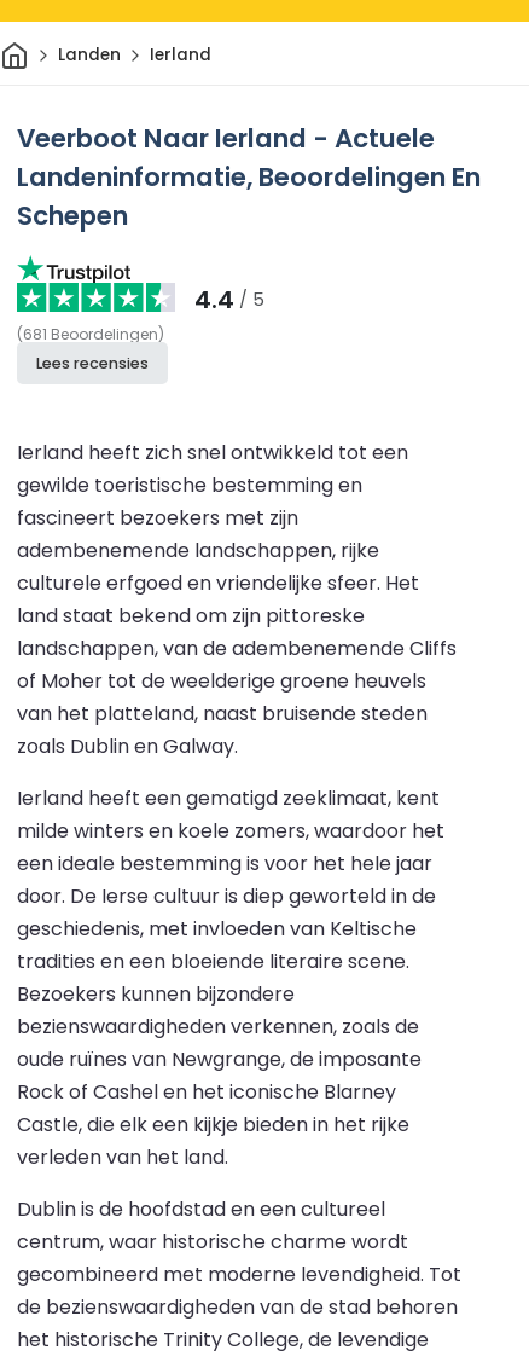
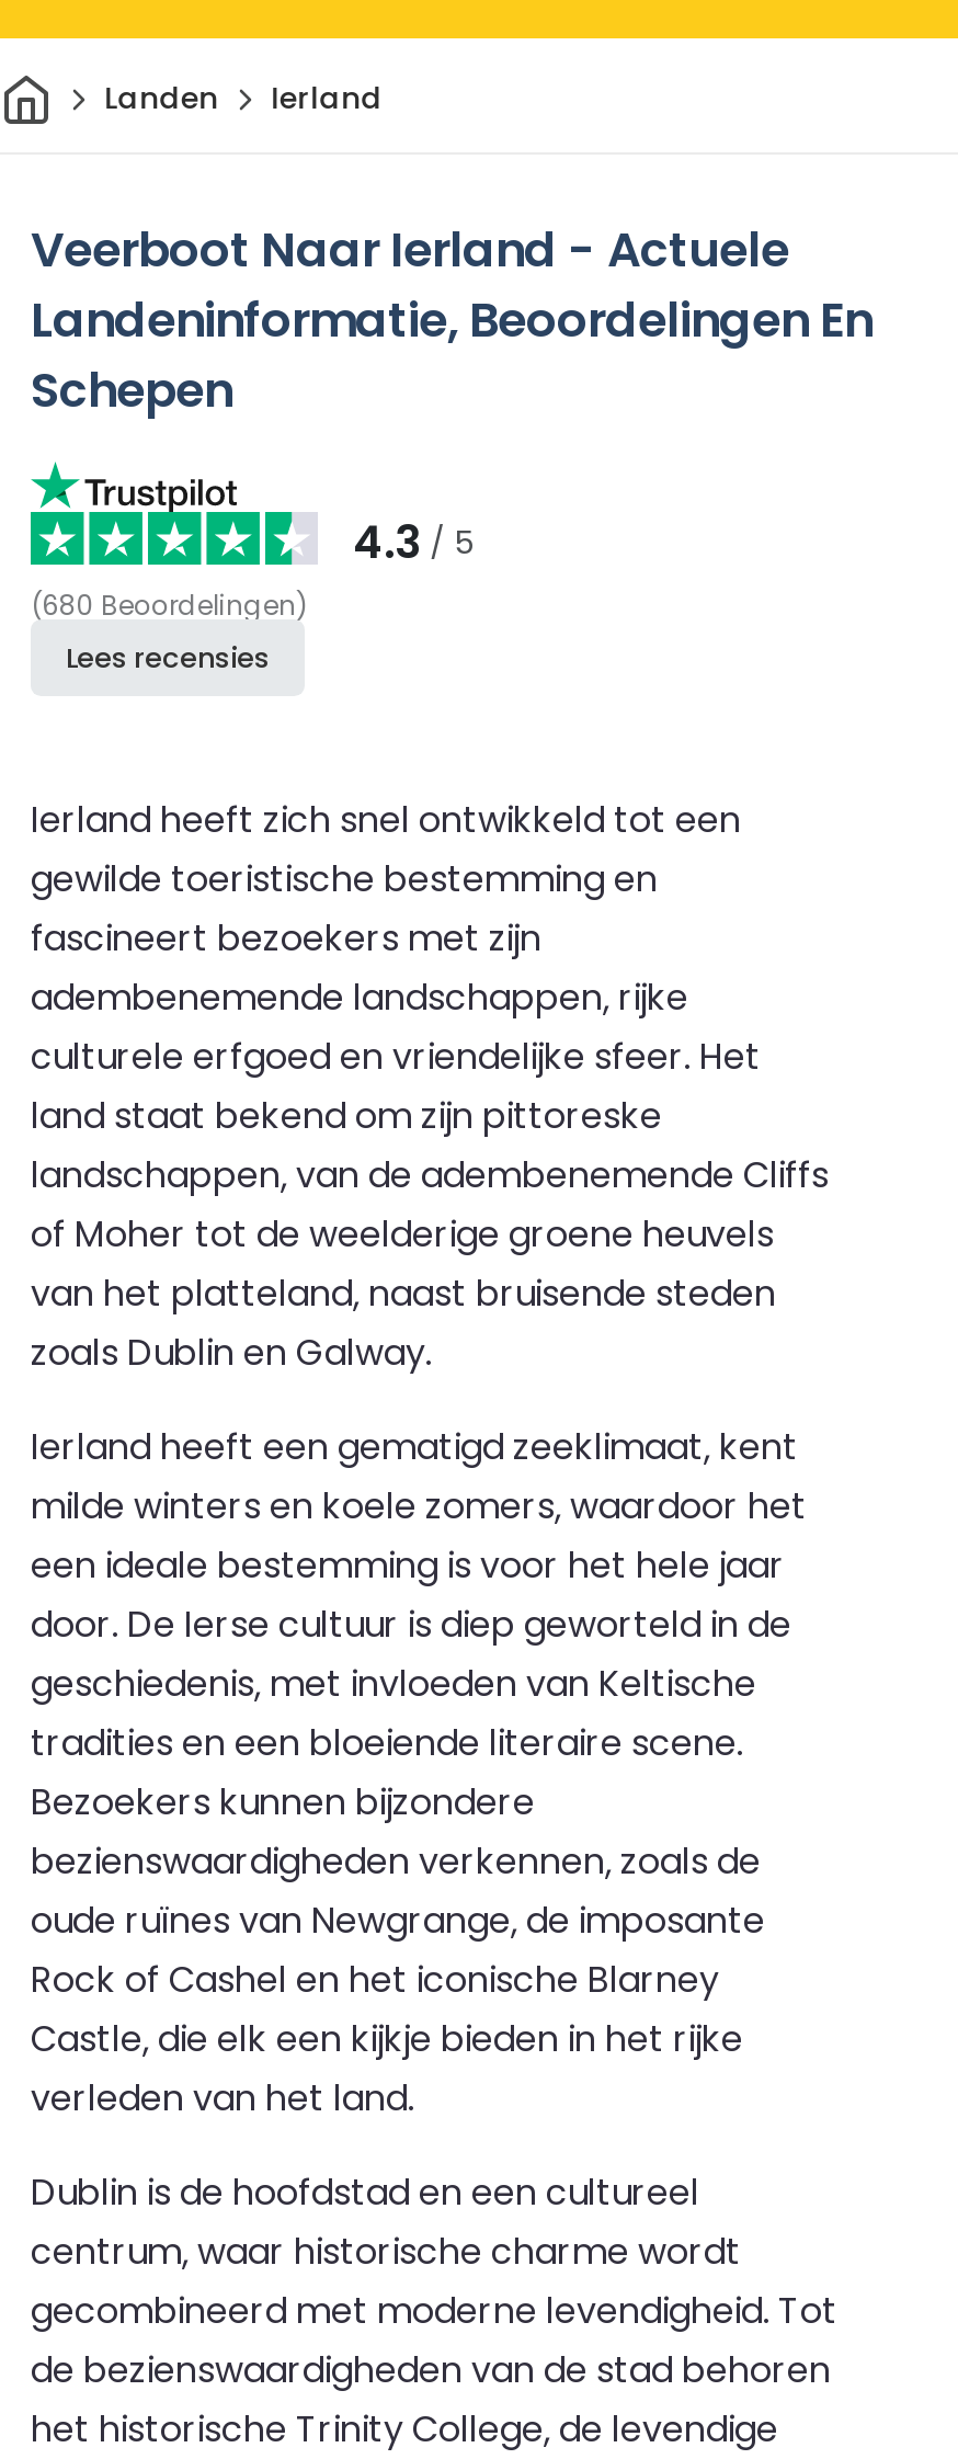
[194,283,264,317] 4.4 / 5 -> [353,512,476,573] 4.3 / 5
[17,324,164,344] (681 Beoordelingen) -> [31,586,307,623] (680 Beoordelingen)

